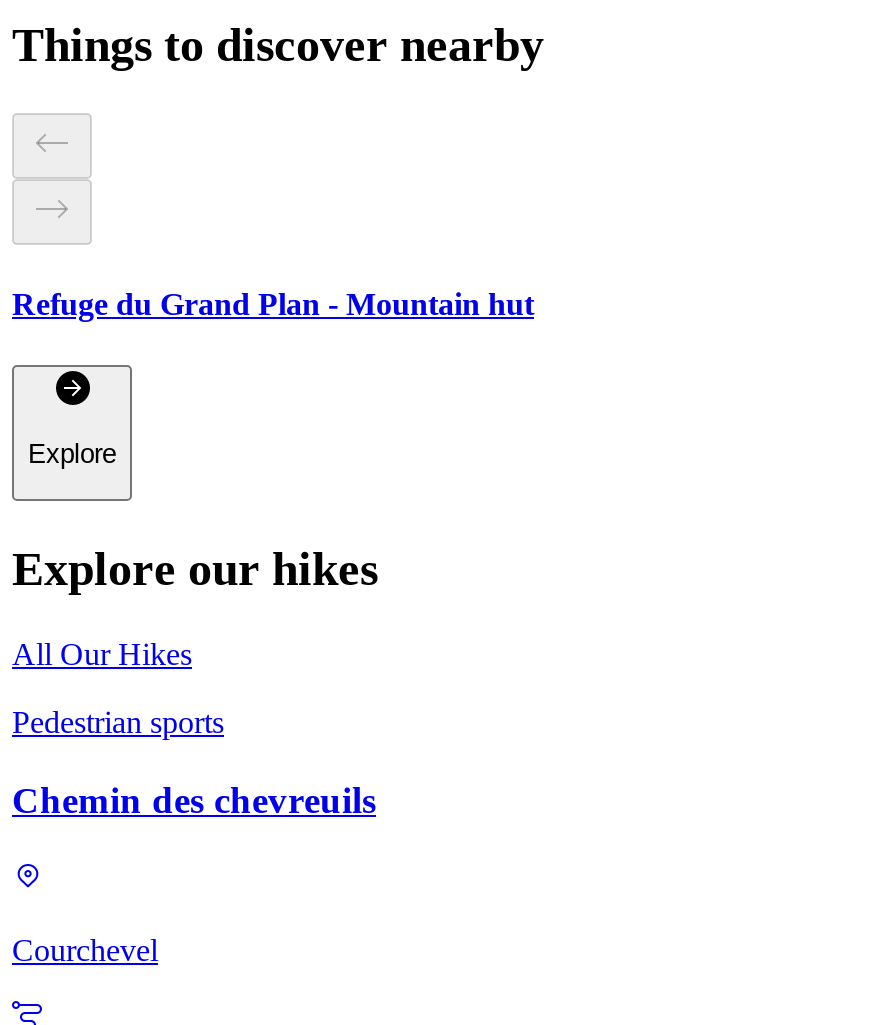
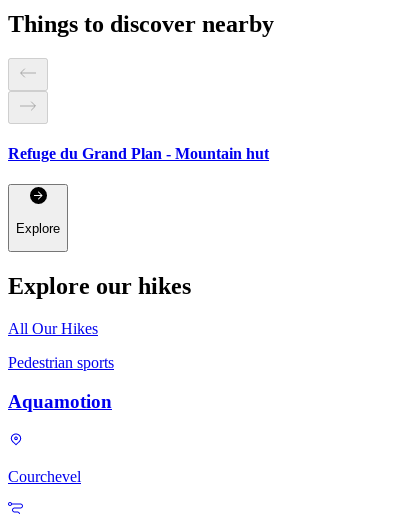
[12,779,376,821] Chemin des chevreuils -> [8,391,112,412] Aquamotion

